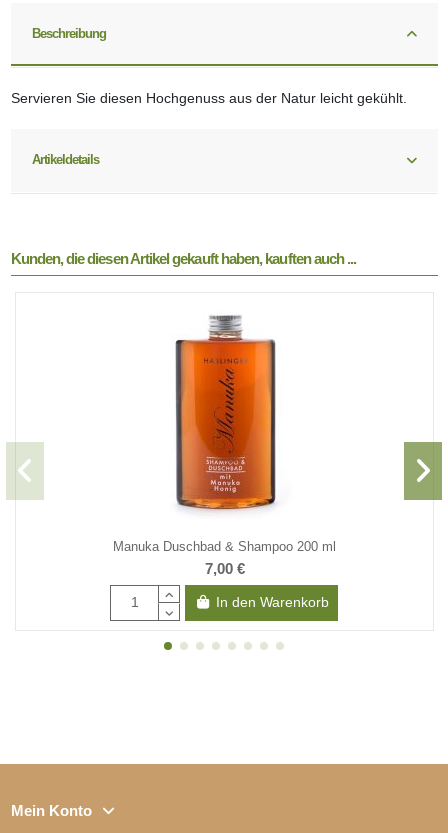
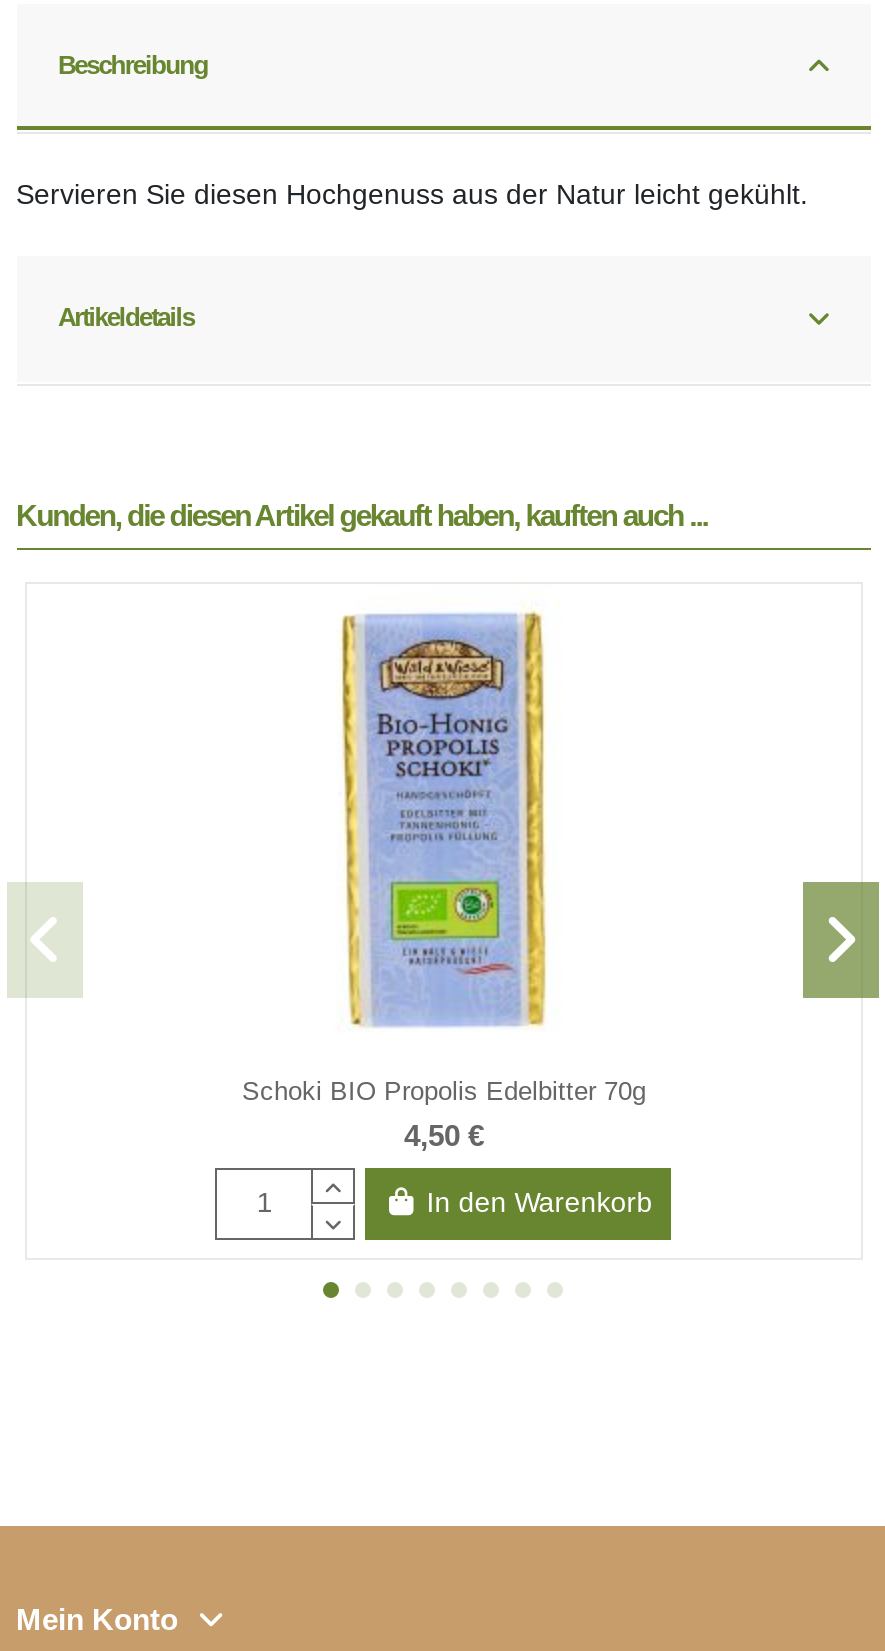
[113,307,336,577] [image] | Manuka Duschbad & Shampoo 200 ml | 7,00 € -> [242,610,646,1152] [image] | Schoki BIO Propolis Edelbitter 70g | 4,50 €

